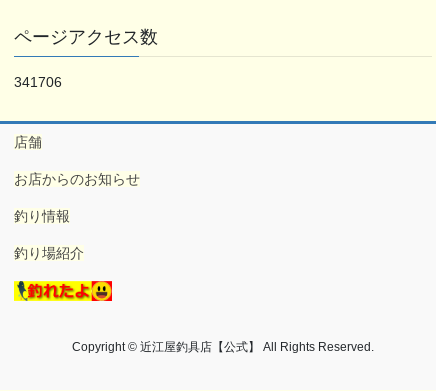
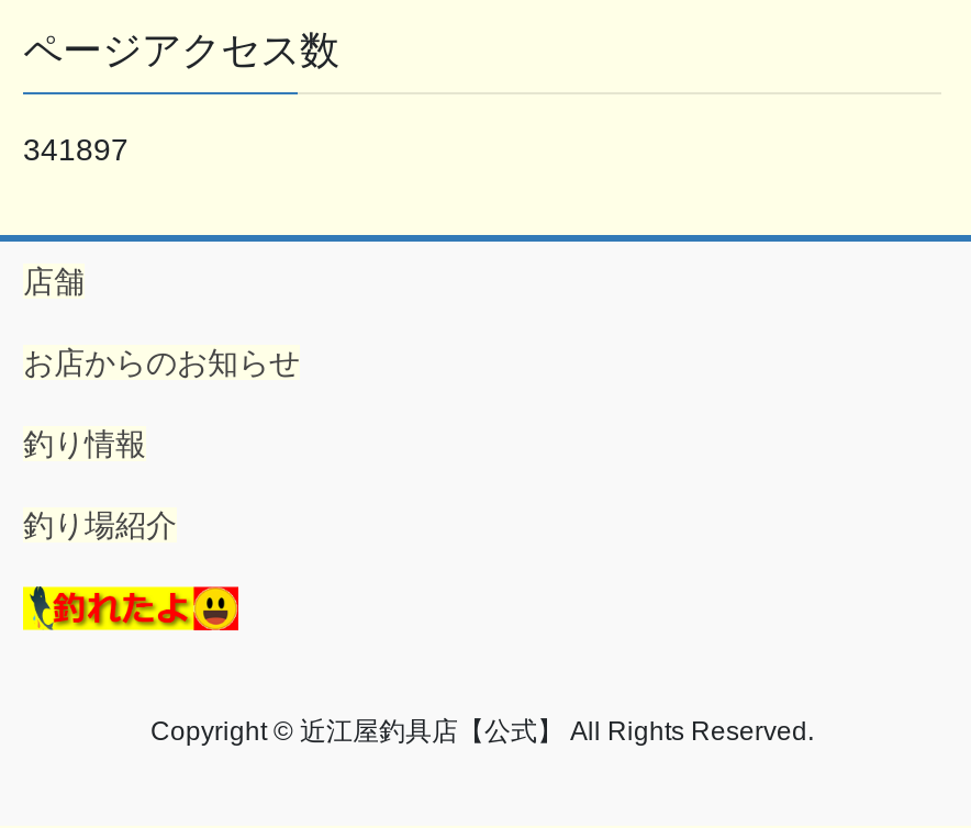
[14,74,62,90] 341706 -> [23,131,129,166] 341897

